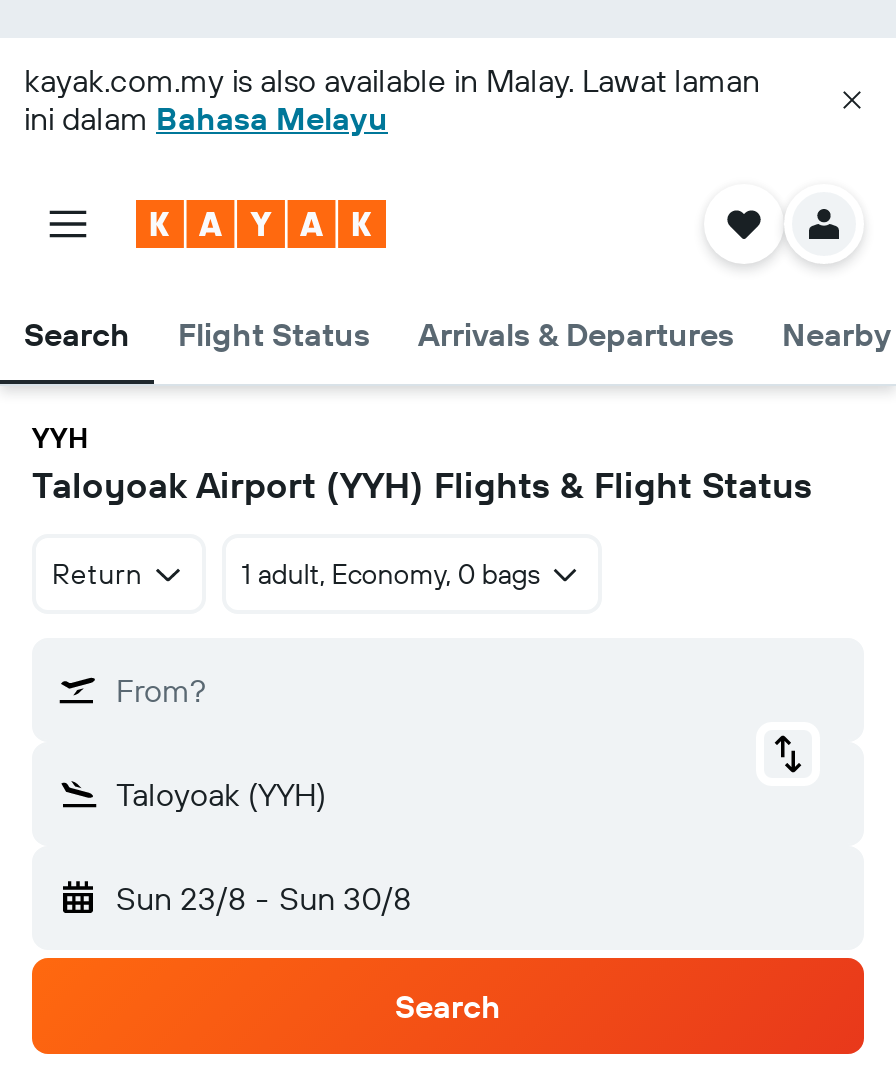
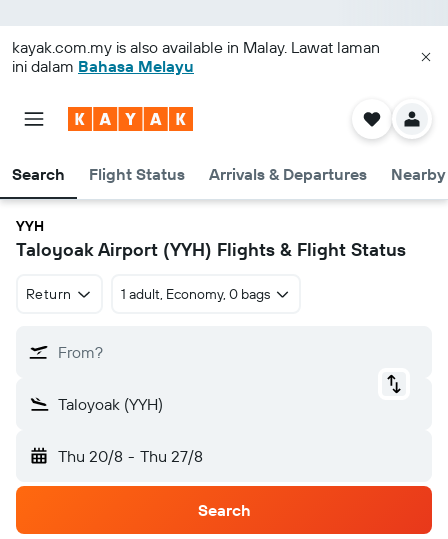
[116,878,411,918] Sun 23/8 - Sun 30/8 -> [58,446,203,466] Thu 20/8 - Thu 27/8

